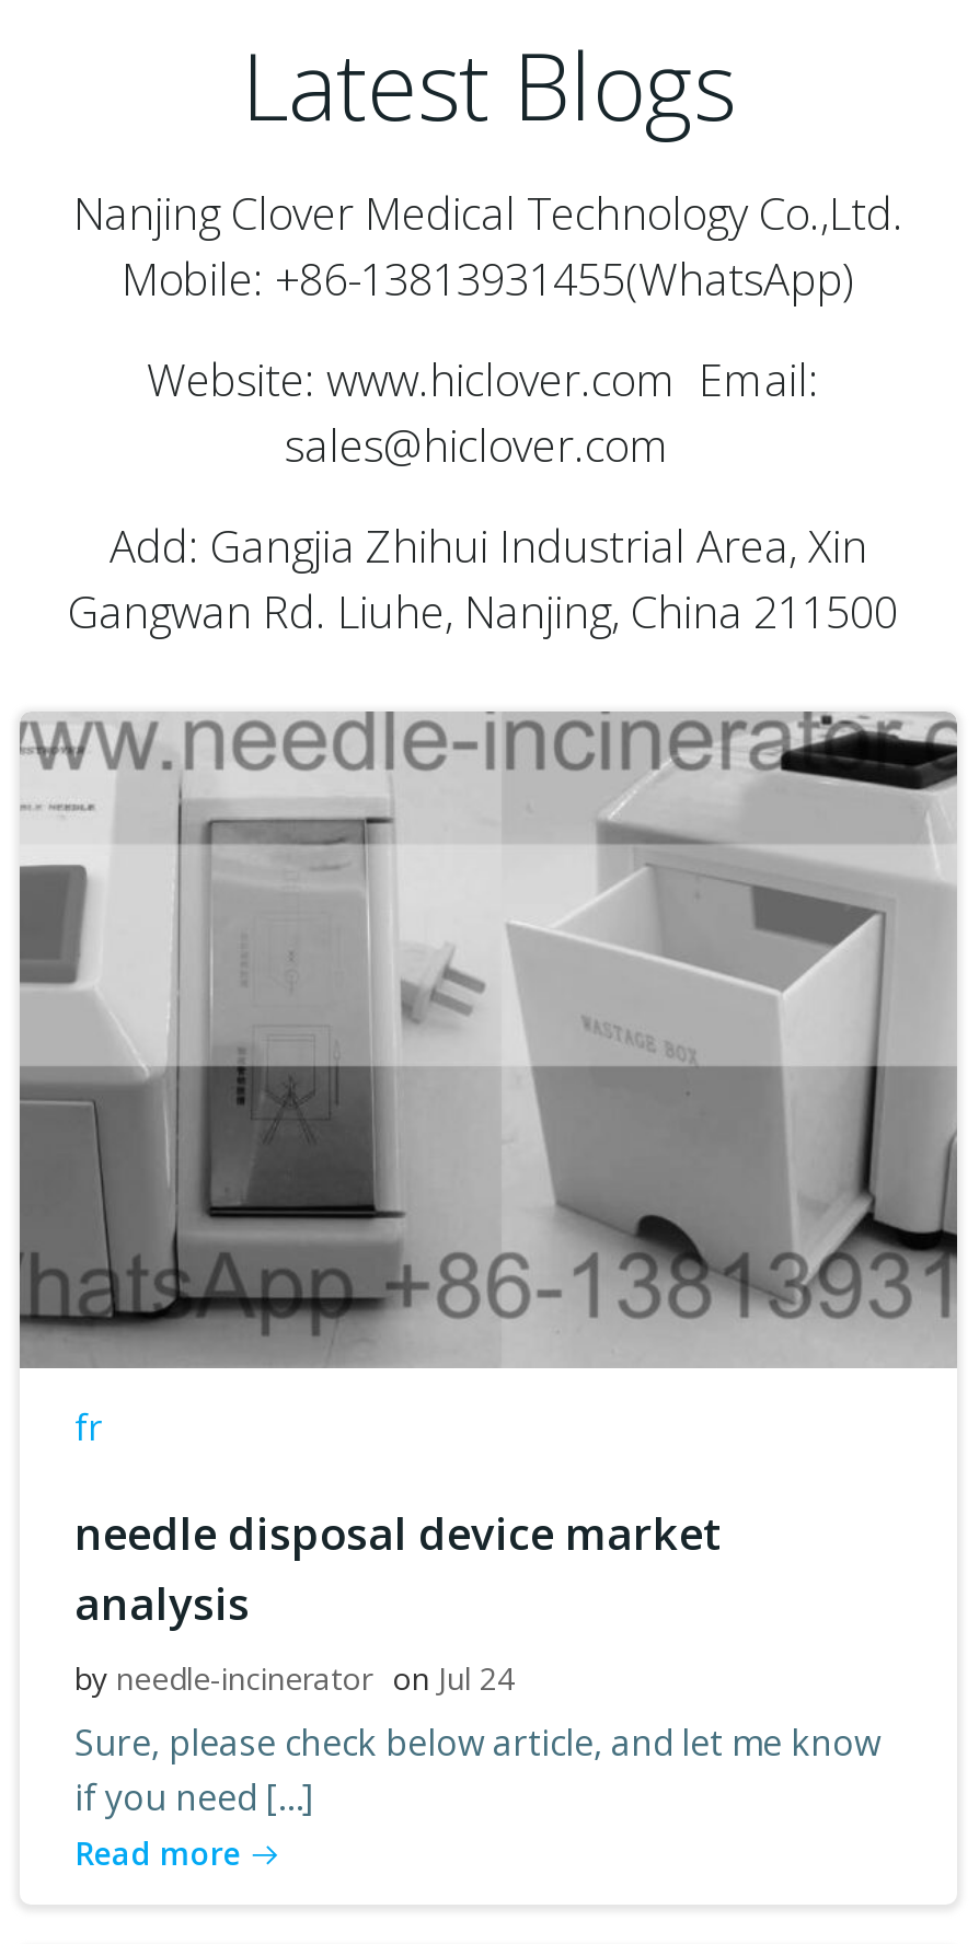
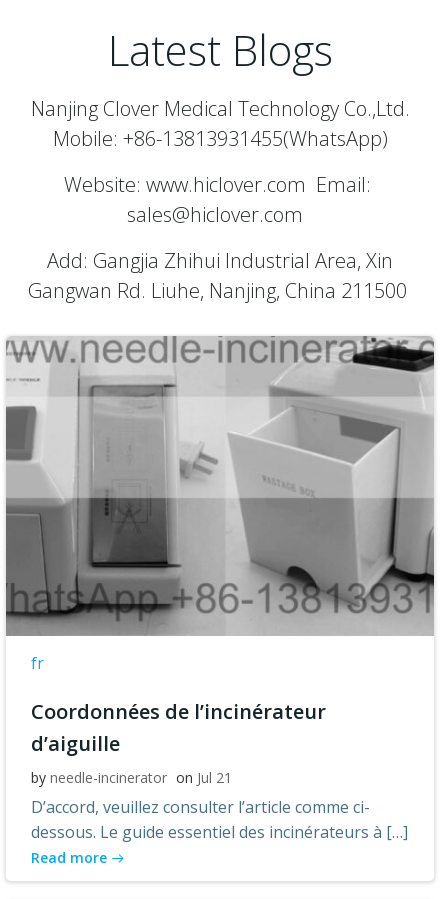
[74,1504,880,1821] needle disposal device market | analysis | by needle-incinerator on Jul 24 | Sure, please check below article, and let me know | if you need […] -> [31,698,408,843] Coordonnées de l’incinérateur | d’aiguille | by needle-incinerator on Jul 21 | D’accord, veuillez consulter l’article comme ci- | dessous. Le guide essentiel des incinérateurs à […]

